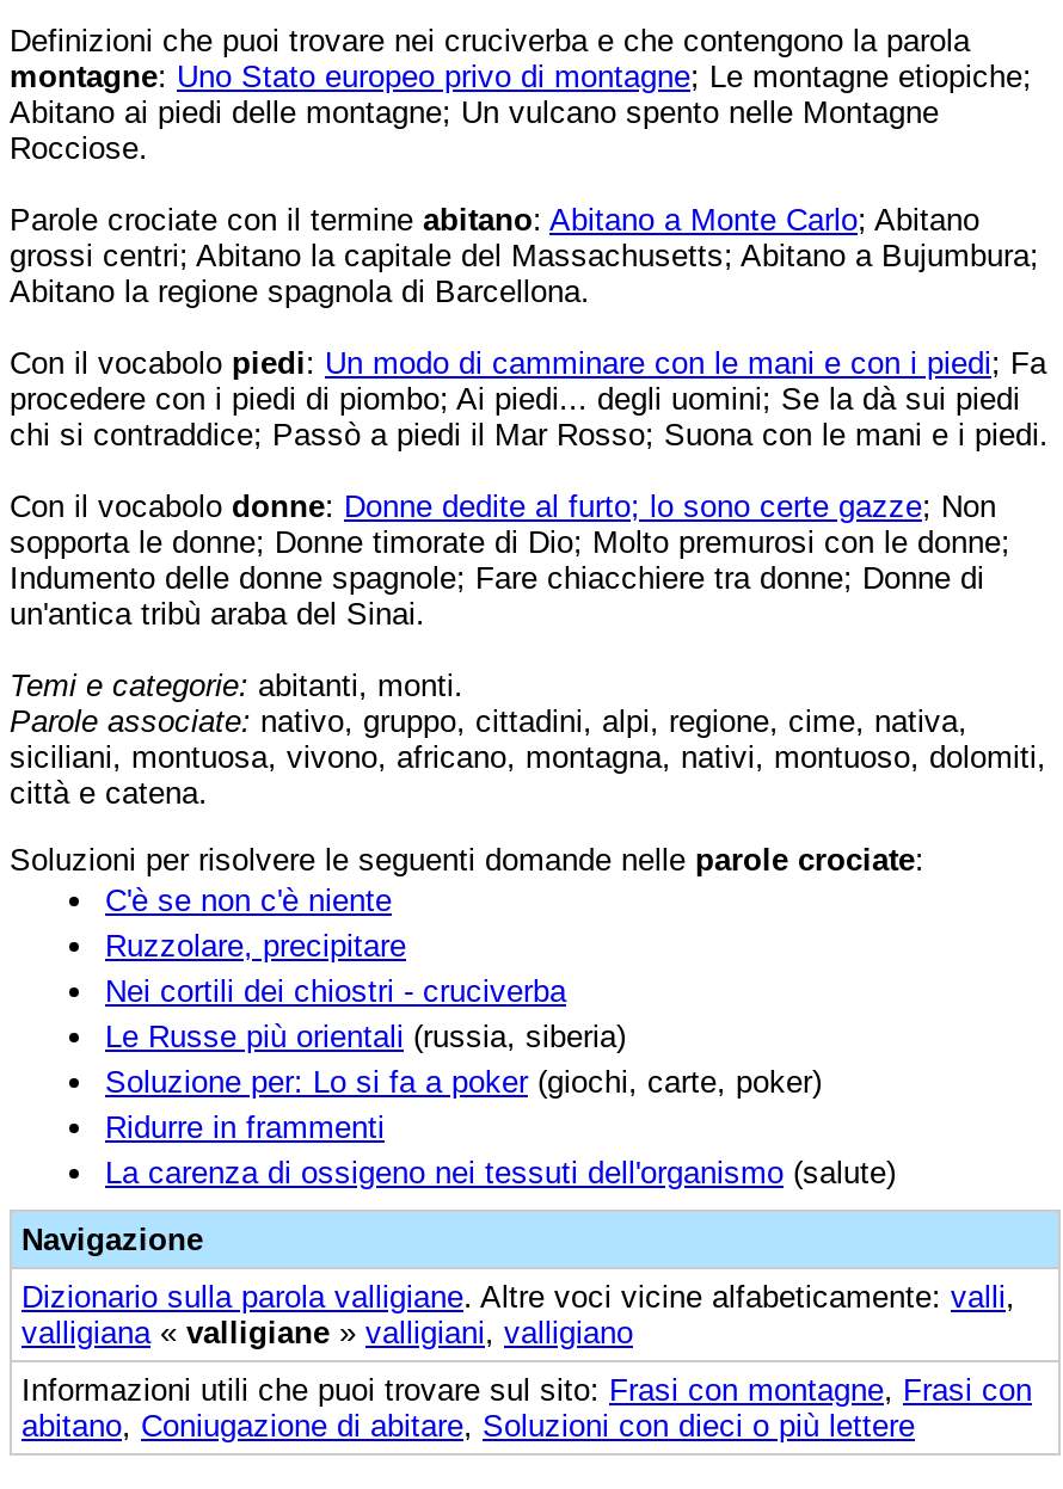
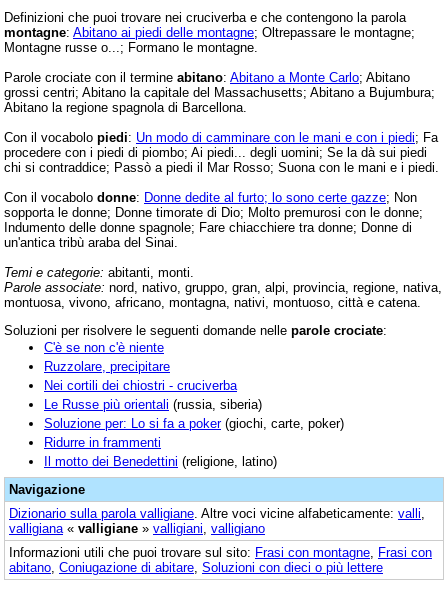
[10,57,1032,165] montagne: Uno Stato europeo privo di montagne; Le montagne etiopiche; | Abitano ai piedi delle montagne; Un vulcano spento nelle Montagne | Rocciose. -> [4,24,415,54] montagne: Abitano ai piedi delle montagne; Oltrepassare le montagne; | Montagne russe o...; Formano le montagne.
[10,702,1046,810] Parole associate: nativo, gruppo, cittadini, alpi, regione, cime, nativa, | siciliani, montuosa, vivono, africano, montagna, nativi, montuoso, dolomiti, | città e catena. -> [4,279,442,309] Parole associate: nord, nativo, gruppo, gran, alpi, provincia, regione, nativa, | montuosa, vivono, africano, montagna, nativi, montuoso, città e catena.
[105,1153,896,1189] La carenza di ossigeno nei tessuti dell'organismo (salute) -> [44,453,277,468] Il motto dei Benedettini (religione, latino)

